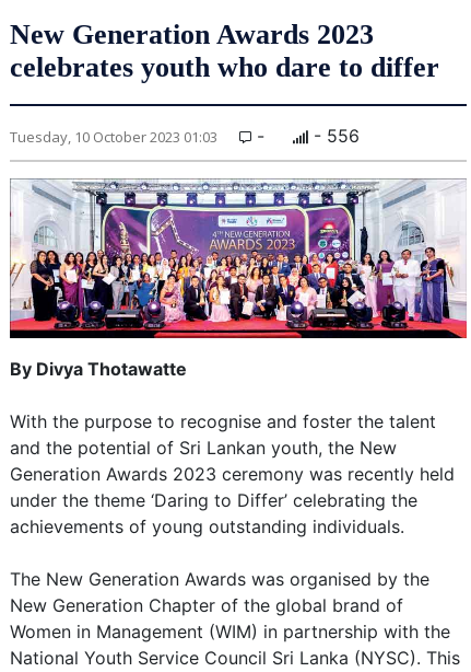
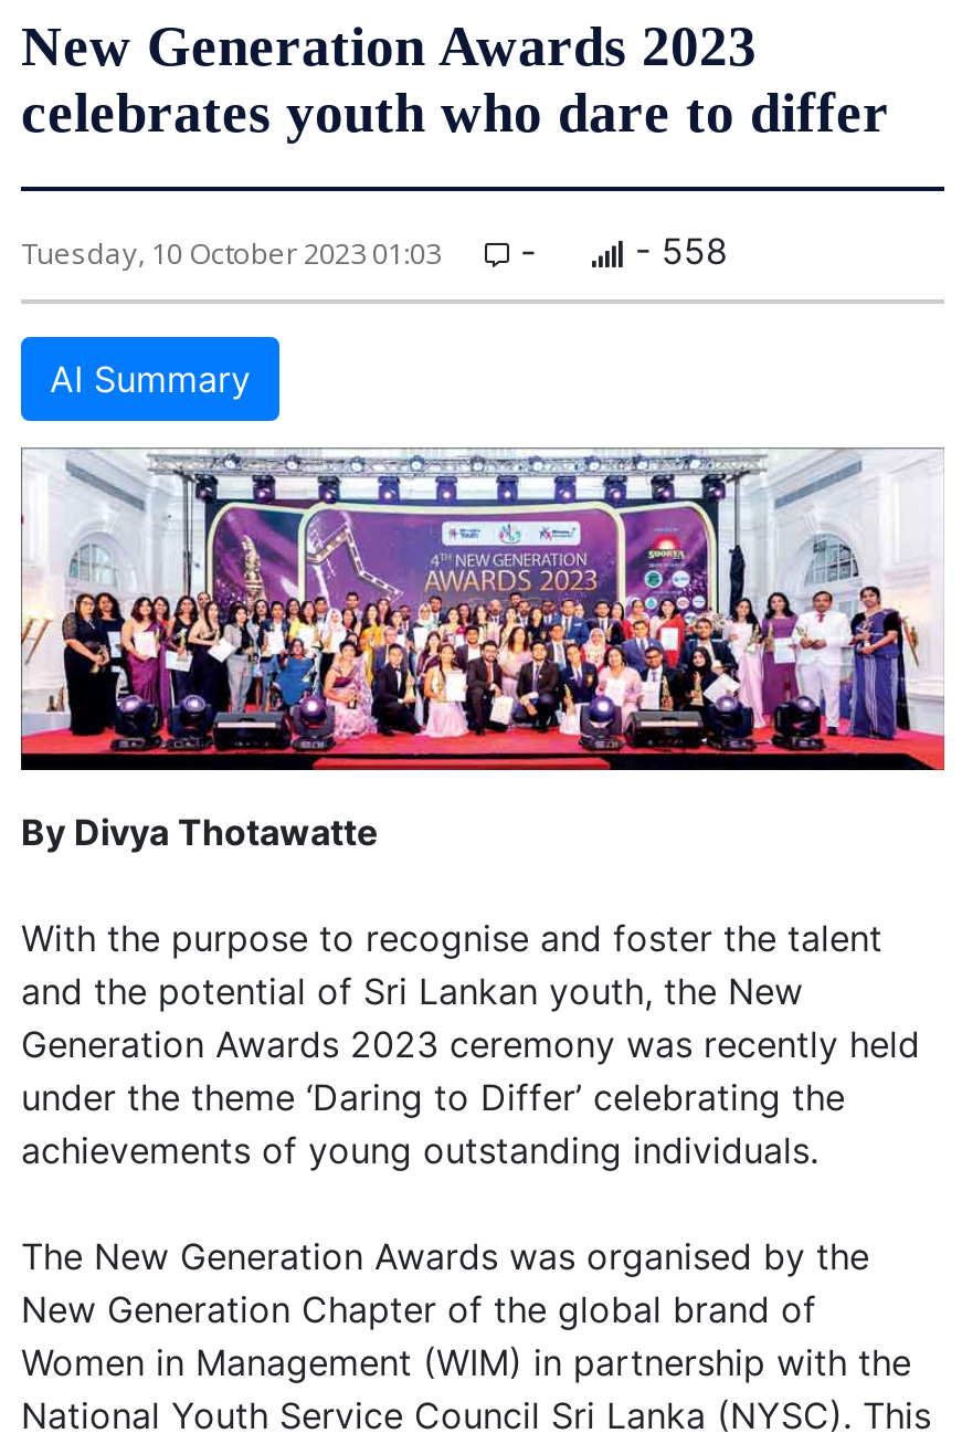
[308,125,360,147] - 556 -> [50,229,728,401] - 558 | AI Summary

